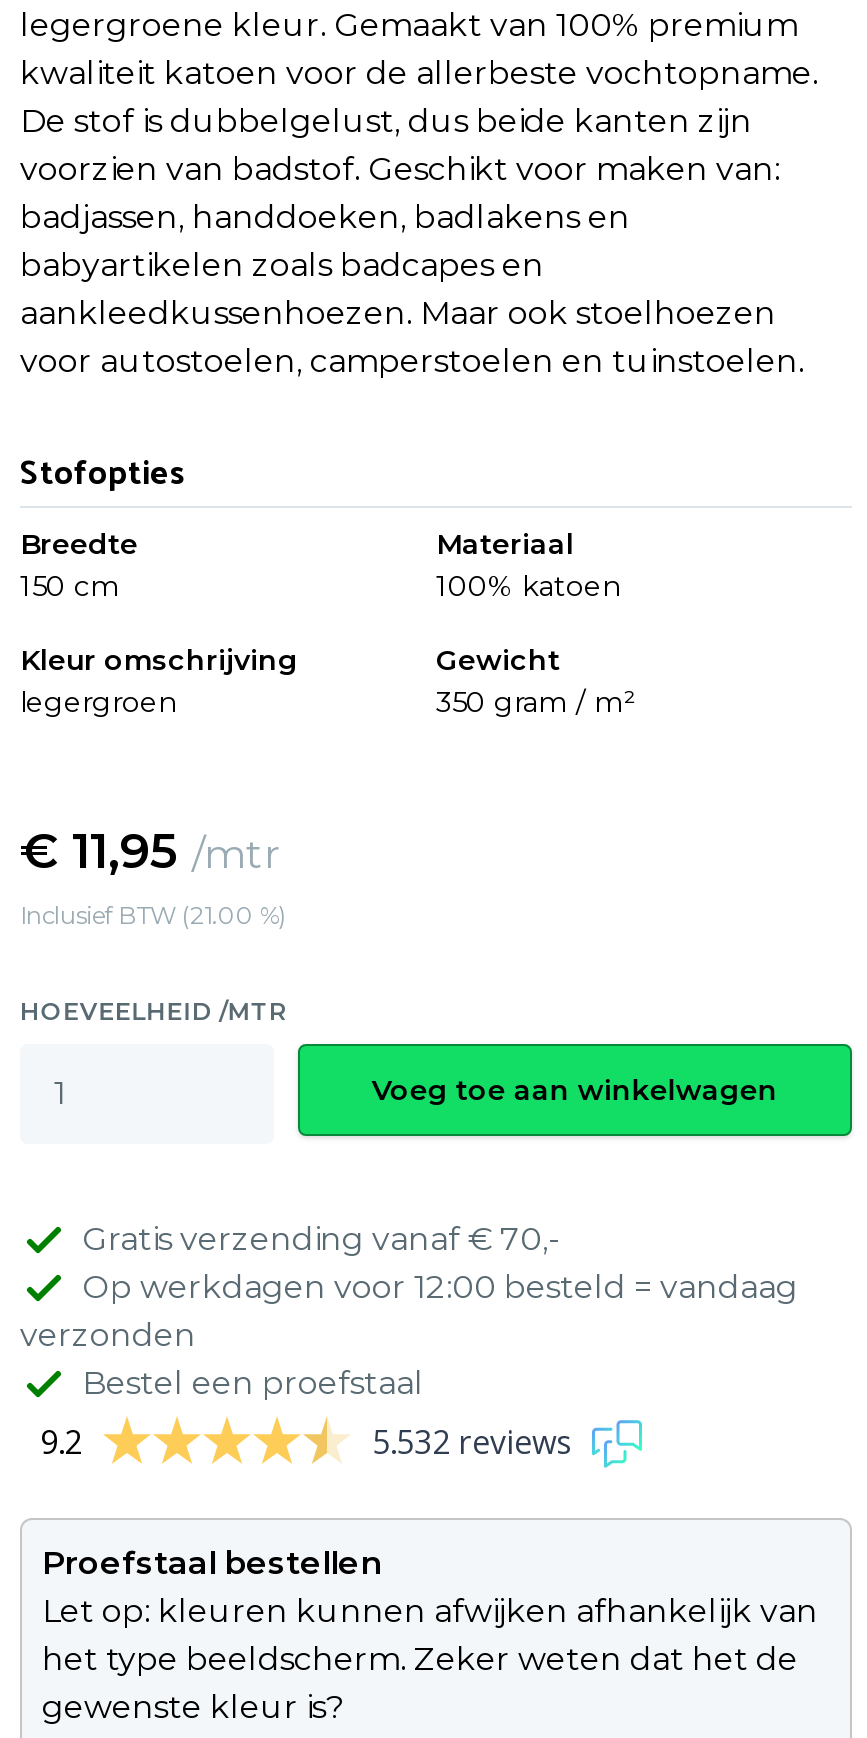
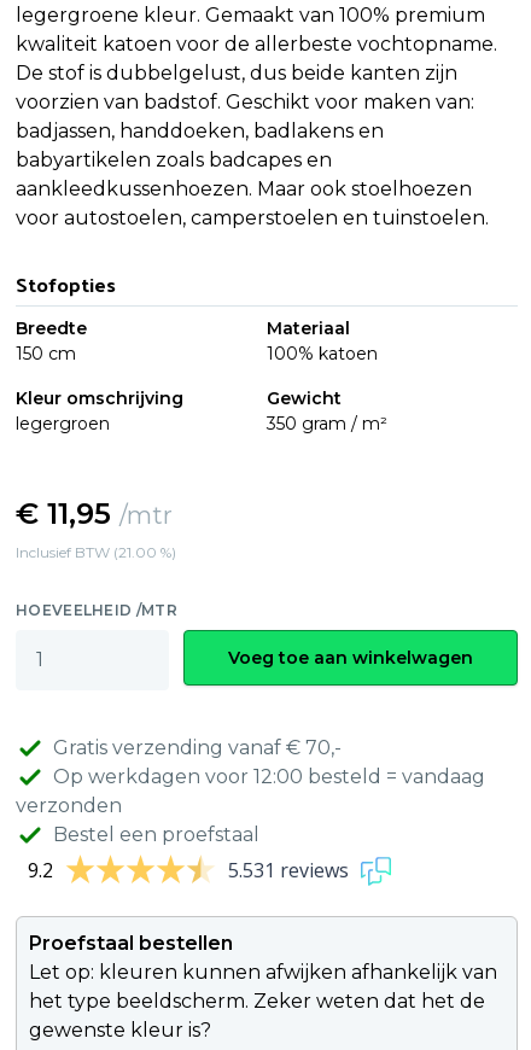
[372,1421,572,1465] 5.532 reviews -> [228,857,349,884] 5.531 reviews

